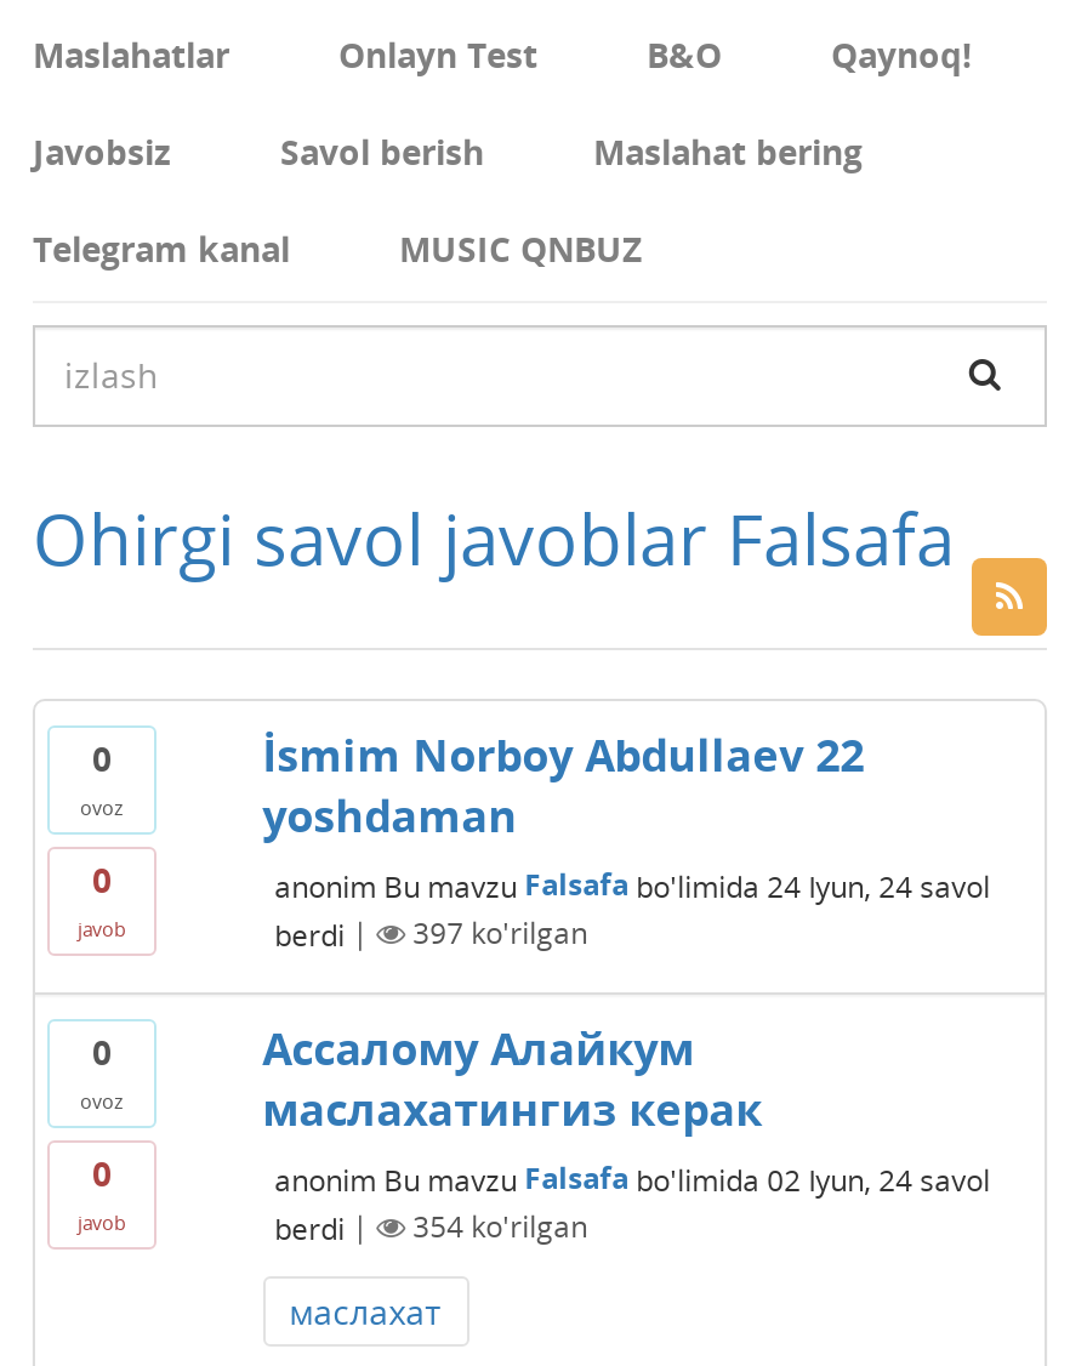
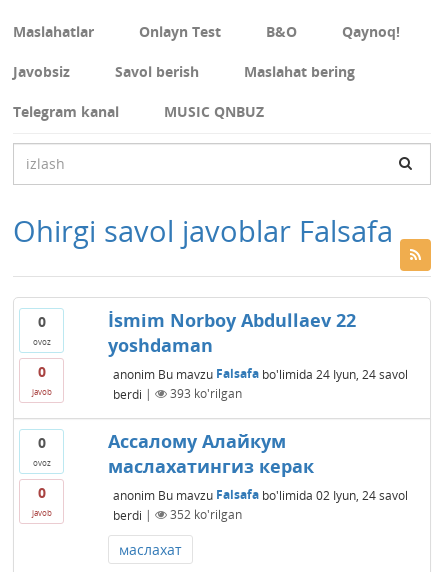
[413,913,587,954] 397 ko'rilgan -> [170,385,242,402] 393 ko'rilgan
[413,1206,587,1248] 354 ko'rilgan -> [170,506,242,523] 352 ko'rilgan

